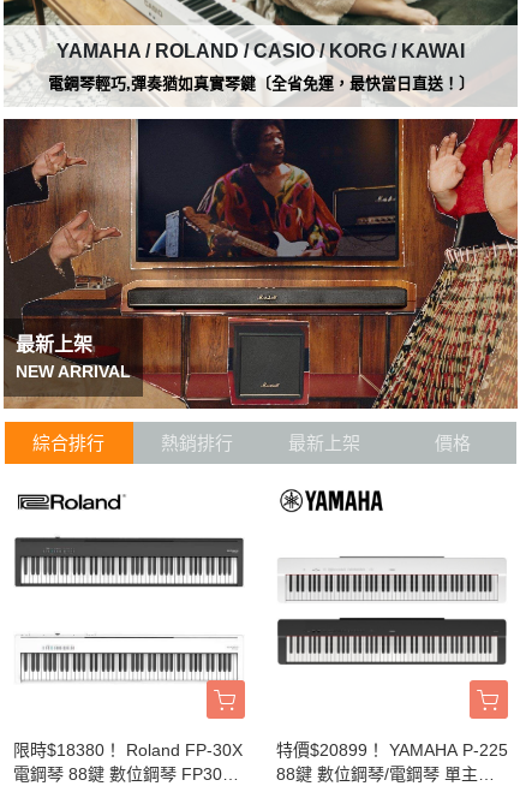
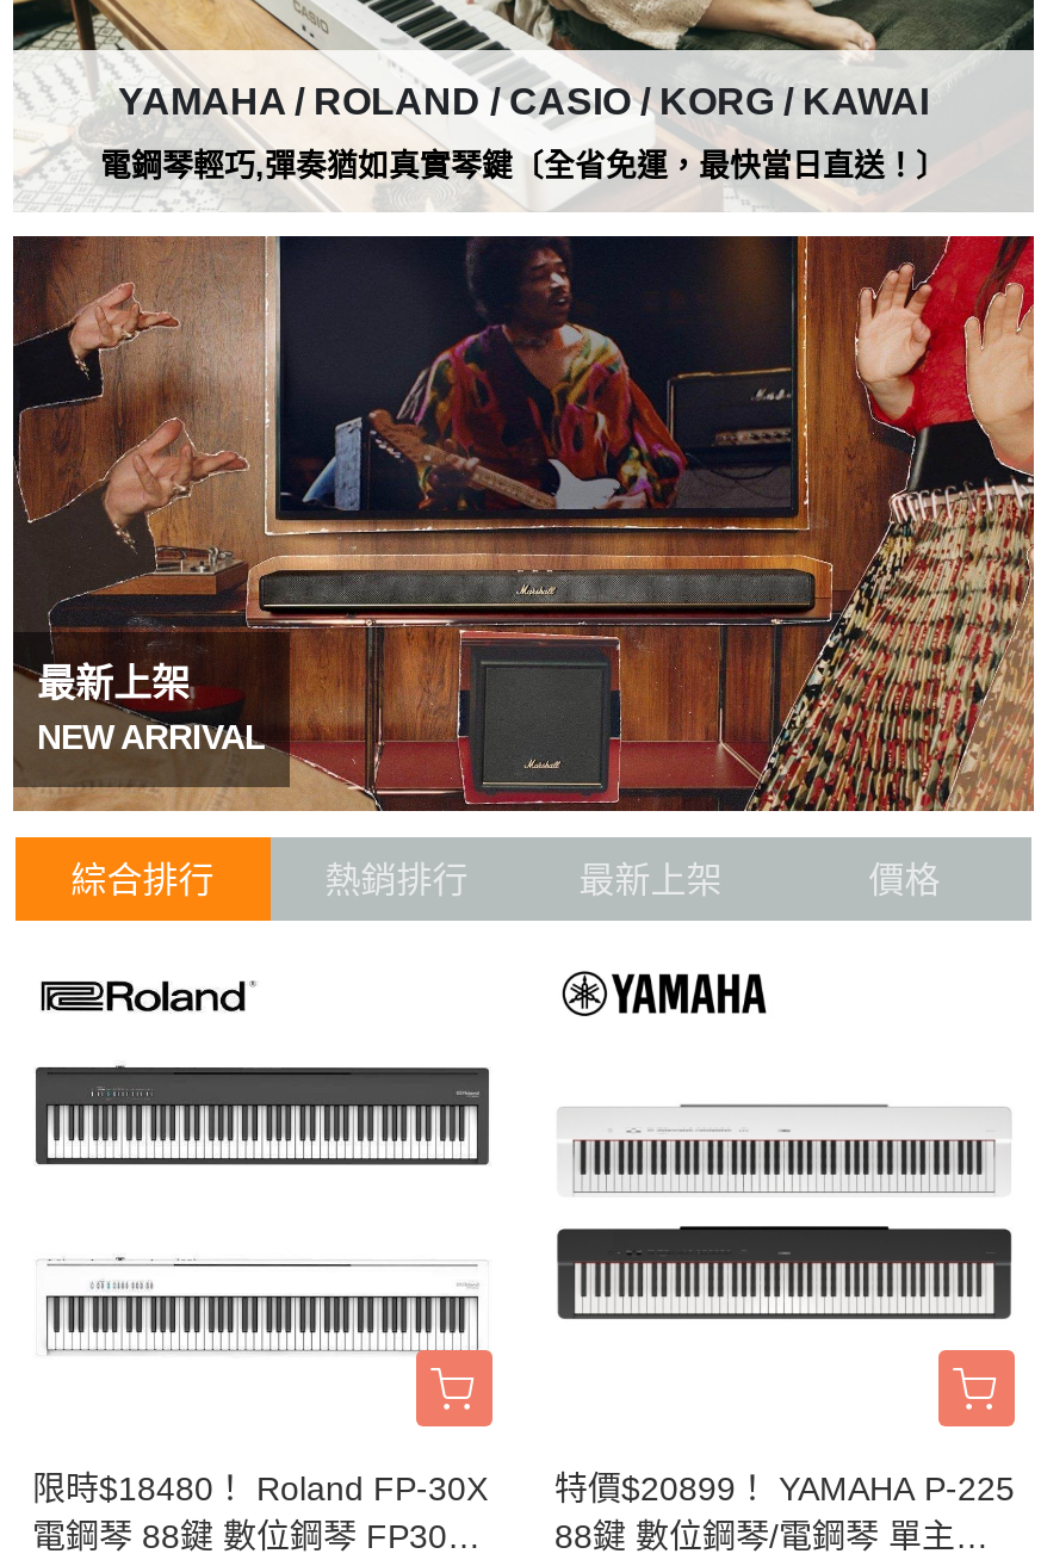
[13,740,243,759] 限時$18380！ Roland FP-30X -> [32,1469,488,1507] 限時$18480！ Roland FP-30X

